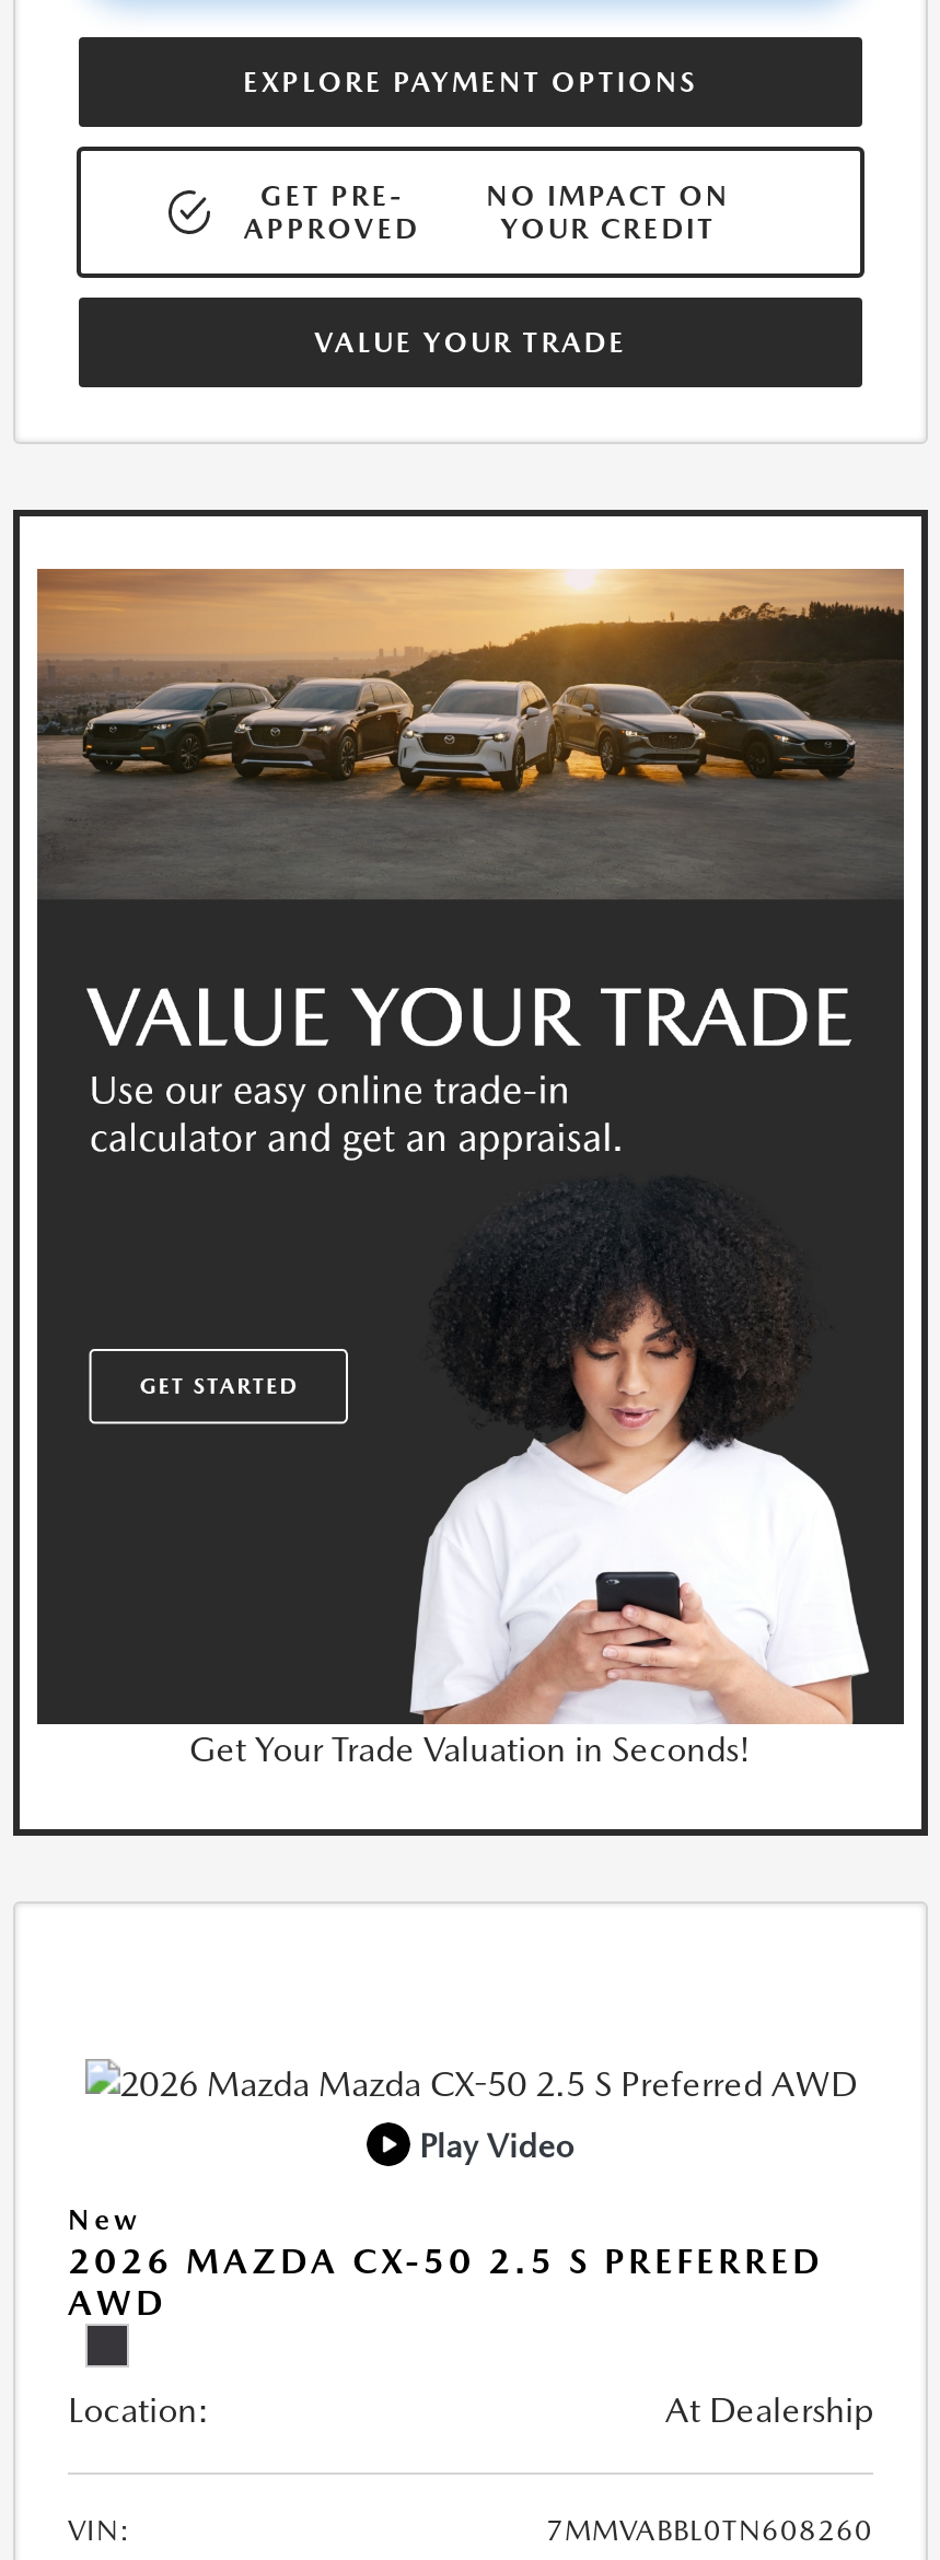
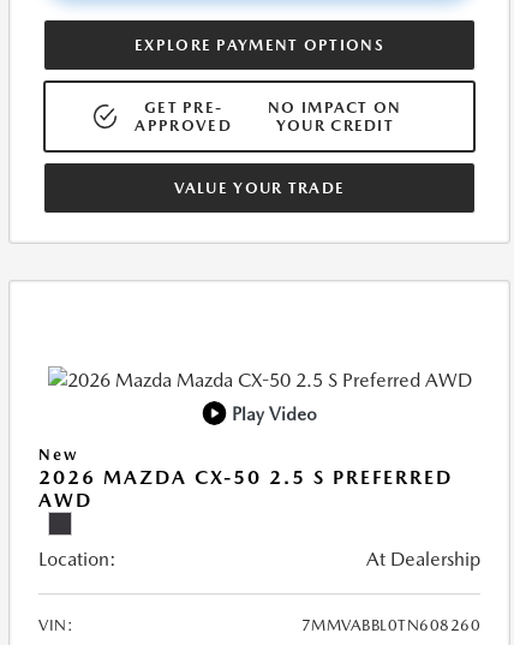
[11,508,930,1838] [image] | Get Your Trade Valuation in Seconds! -> none

